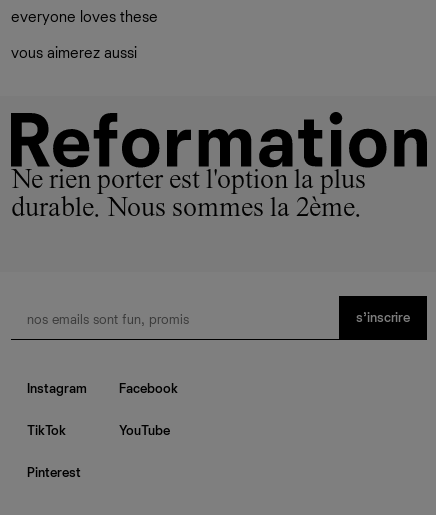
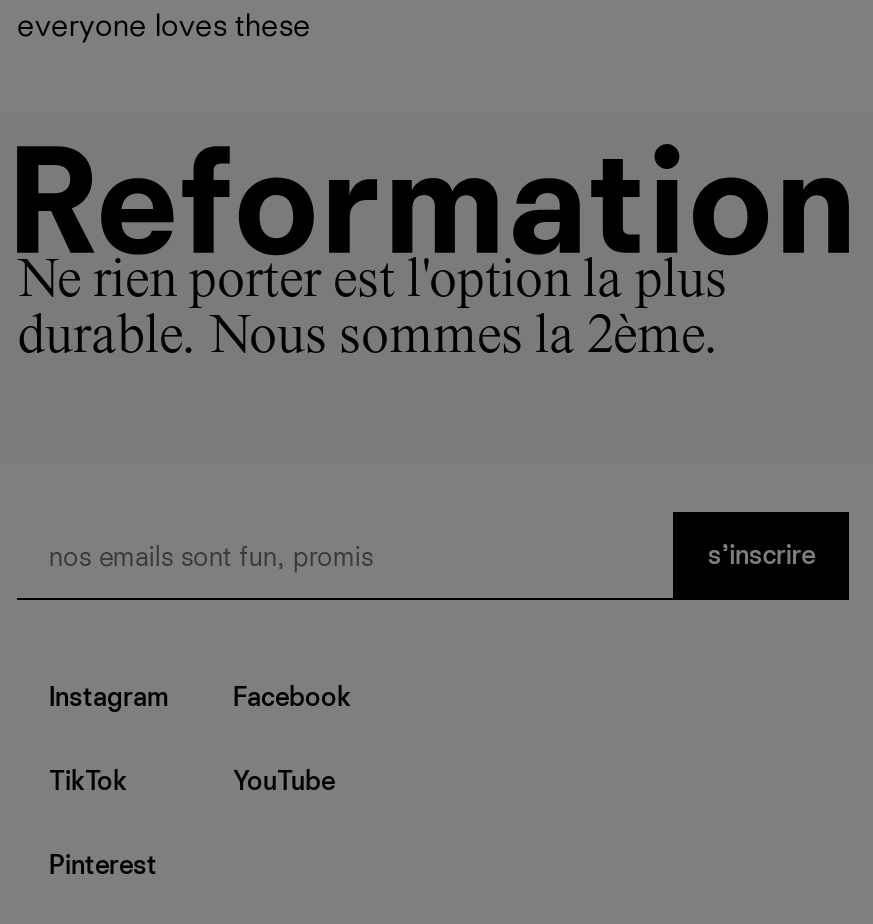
[11,46,137,62] vous aimerez aussi -> none

